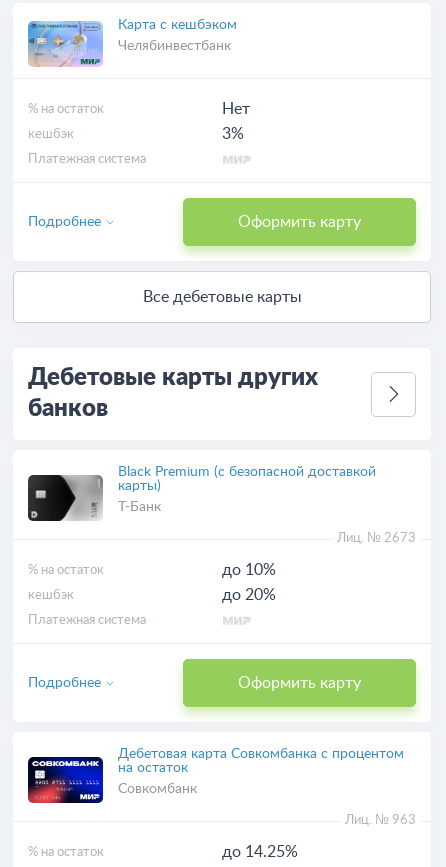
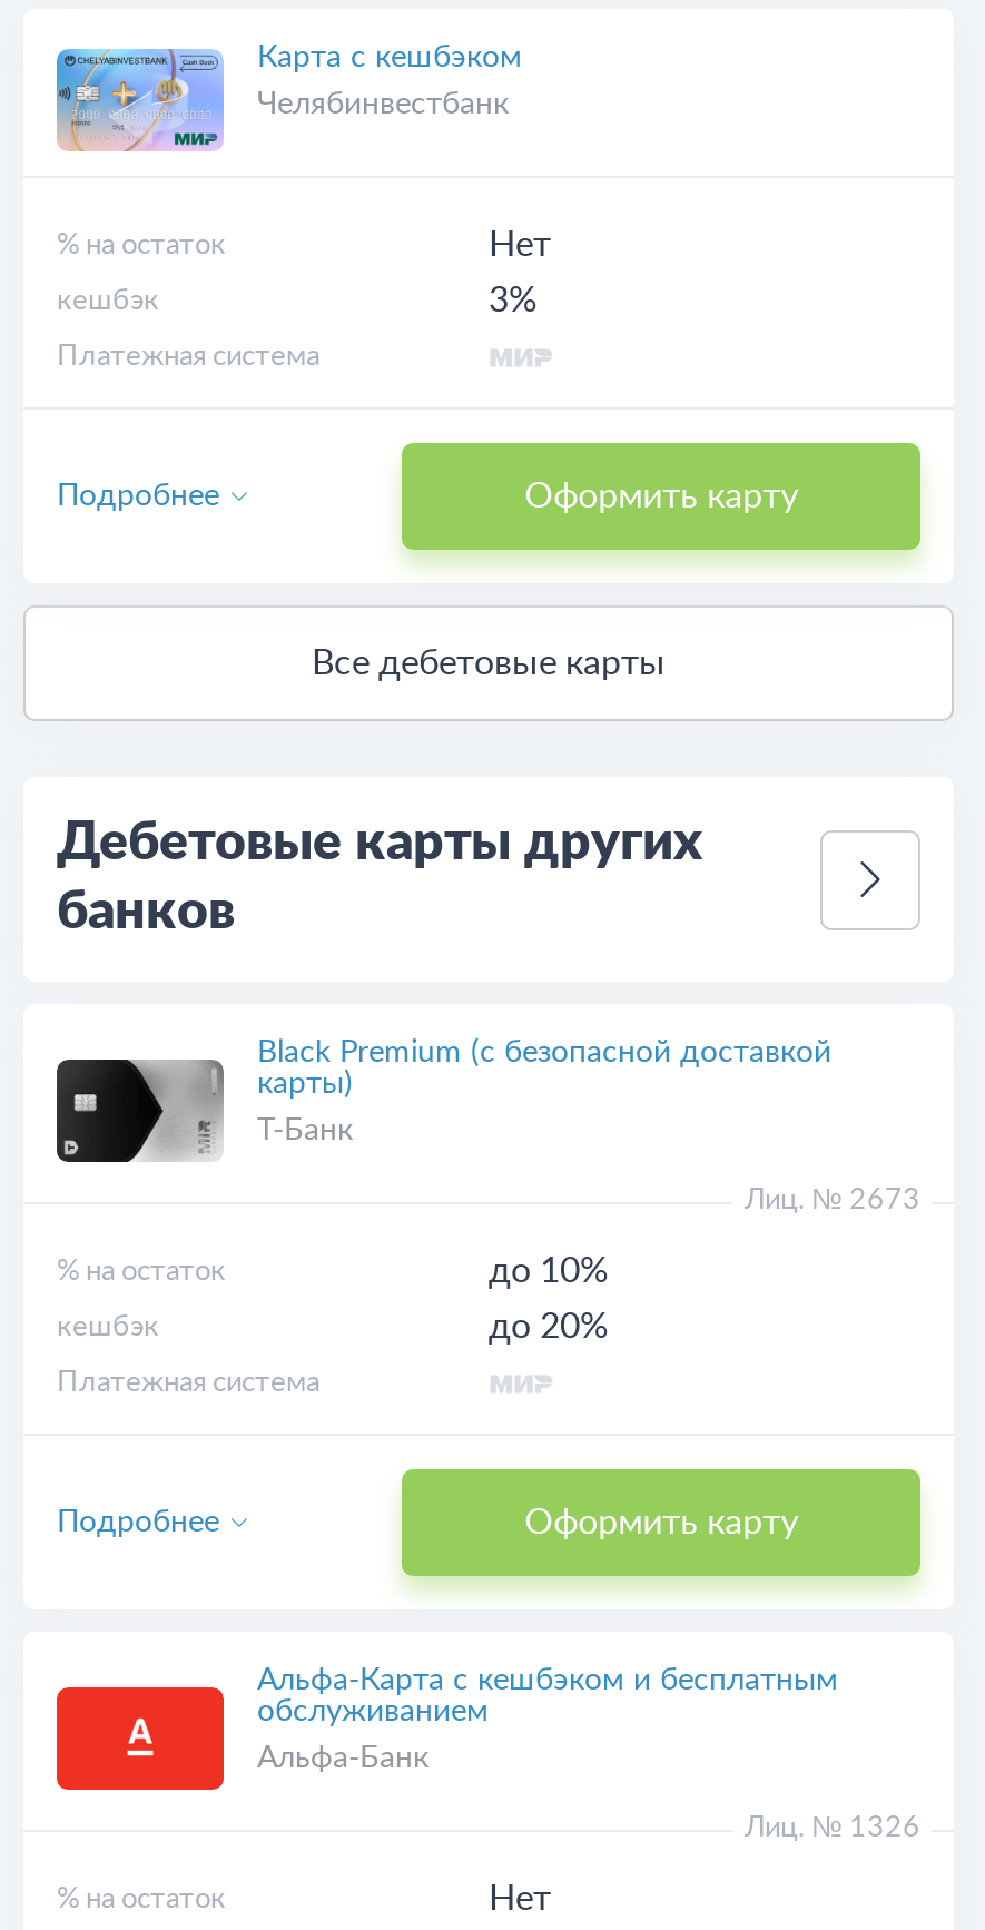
[27,747,404,804] [image] | Дебетовая карта Совкомбанка с процентом | на остаток -> [55,1665,838,1792] [image] | Альфа-Карта с кешбэком и бесплатным | обслуживанием
[118,782,197,796] Совкомбанк -> [257,1743,429,1774] Альфа-Банк
[345,814,416,827] Лиц. № 963 -> [745,1814,920,1843] Лиц. № 1326
[222,844,298,860] до 14.25% -> [489,1881,551,1917] Нет

